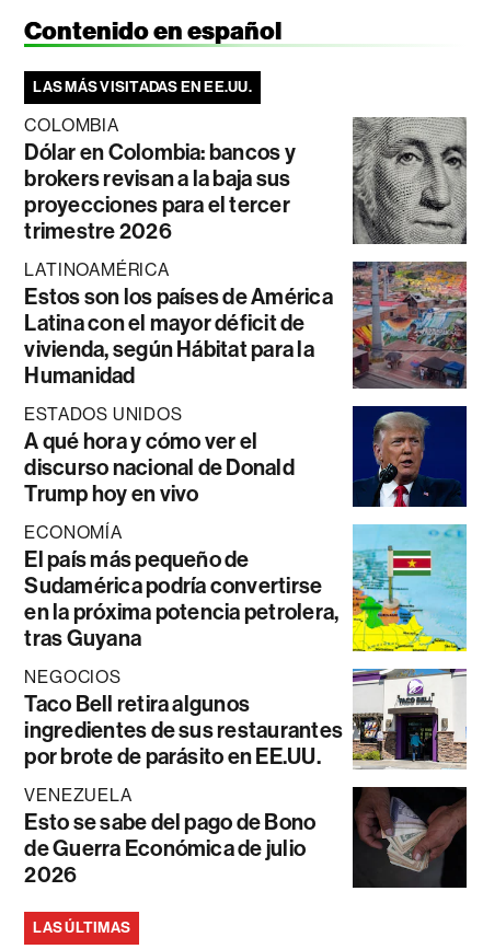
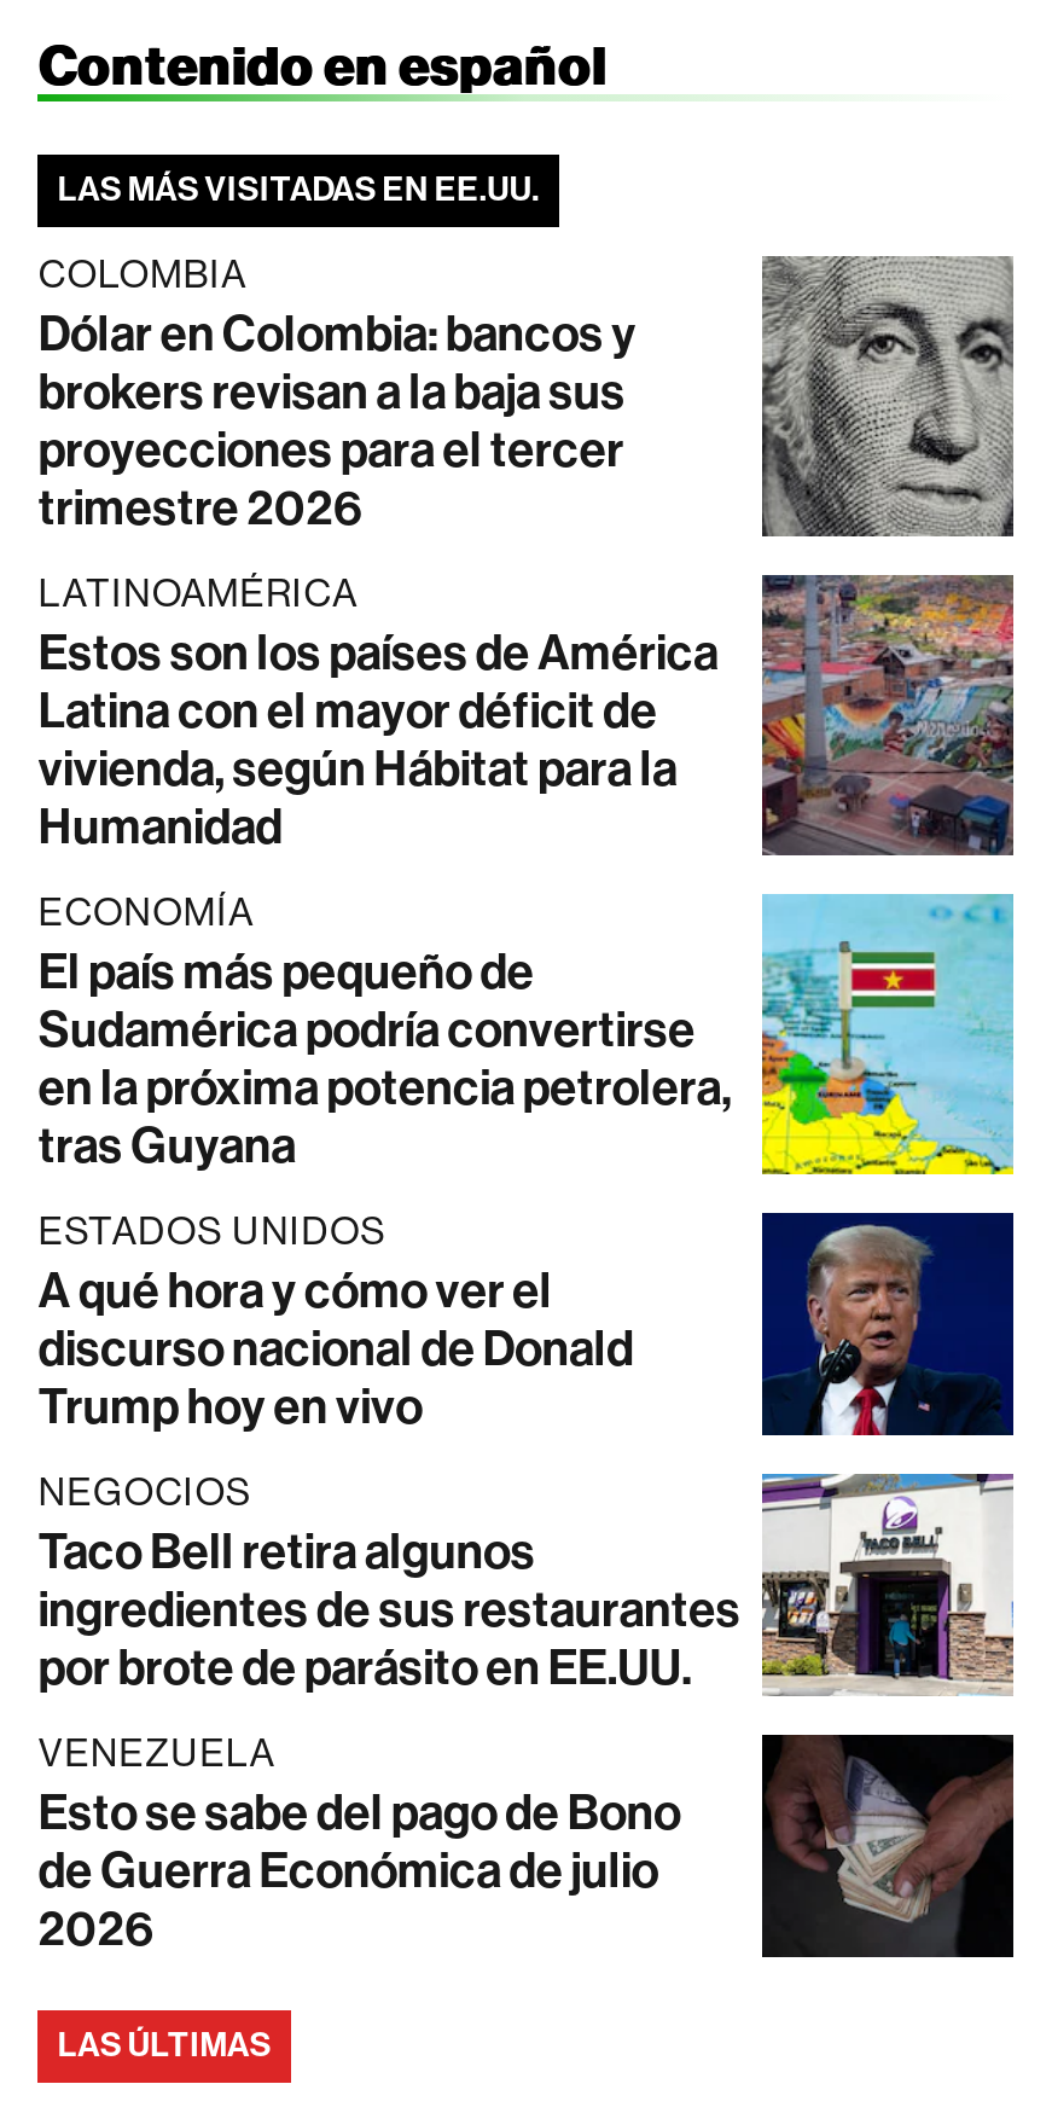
moved [25,404,295,507] -> [38,1208,634,1435]: ESTADOS UNIDOS | A qué hora y cómo ver el | discurso nacional de Donald | Trump hoy en vivo
moved [25,522,468,653] -> [38,889,1016,1179]: [image] | ECONOMÍA | El país más pequeño de | Sudamérica podría convertirse | en la próxima potencia petrolera, | tras Guyana

